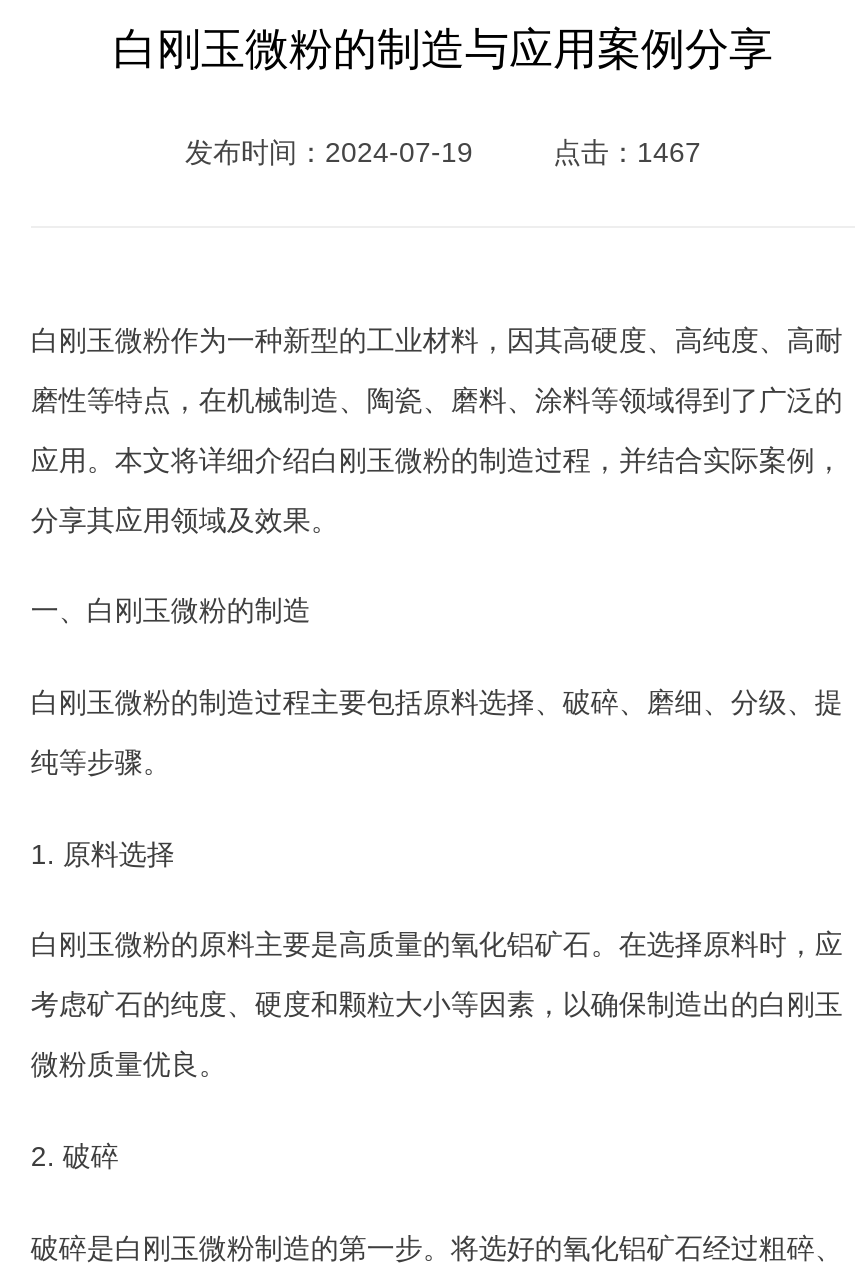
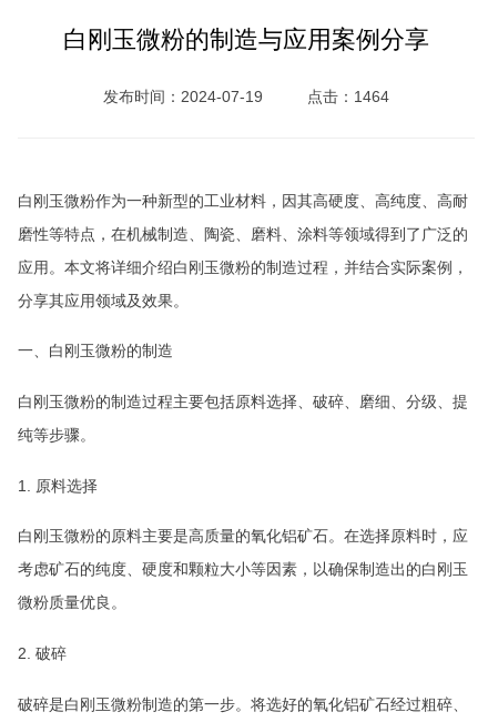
[553,136,701,168] 点击：1467 -> [307,88,389,105] 点击：1464

